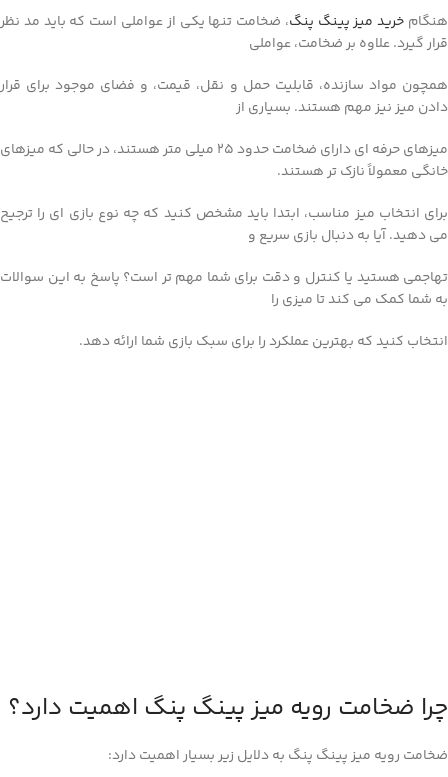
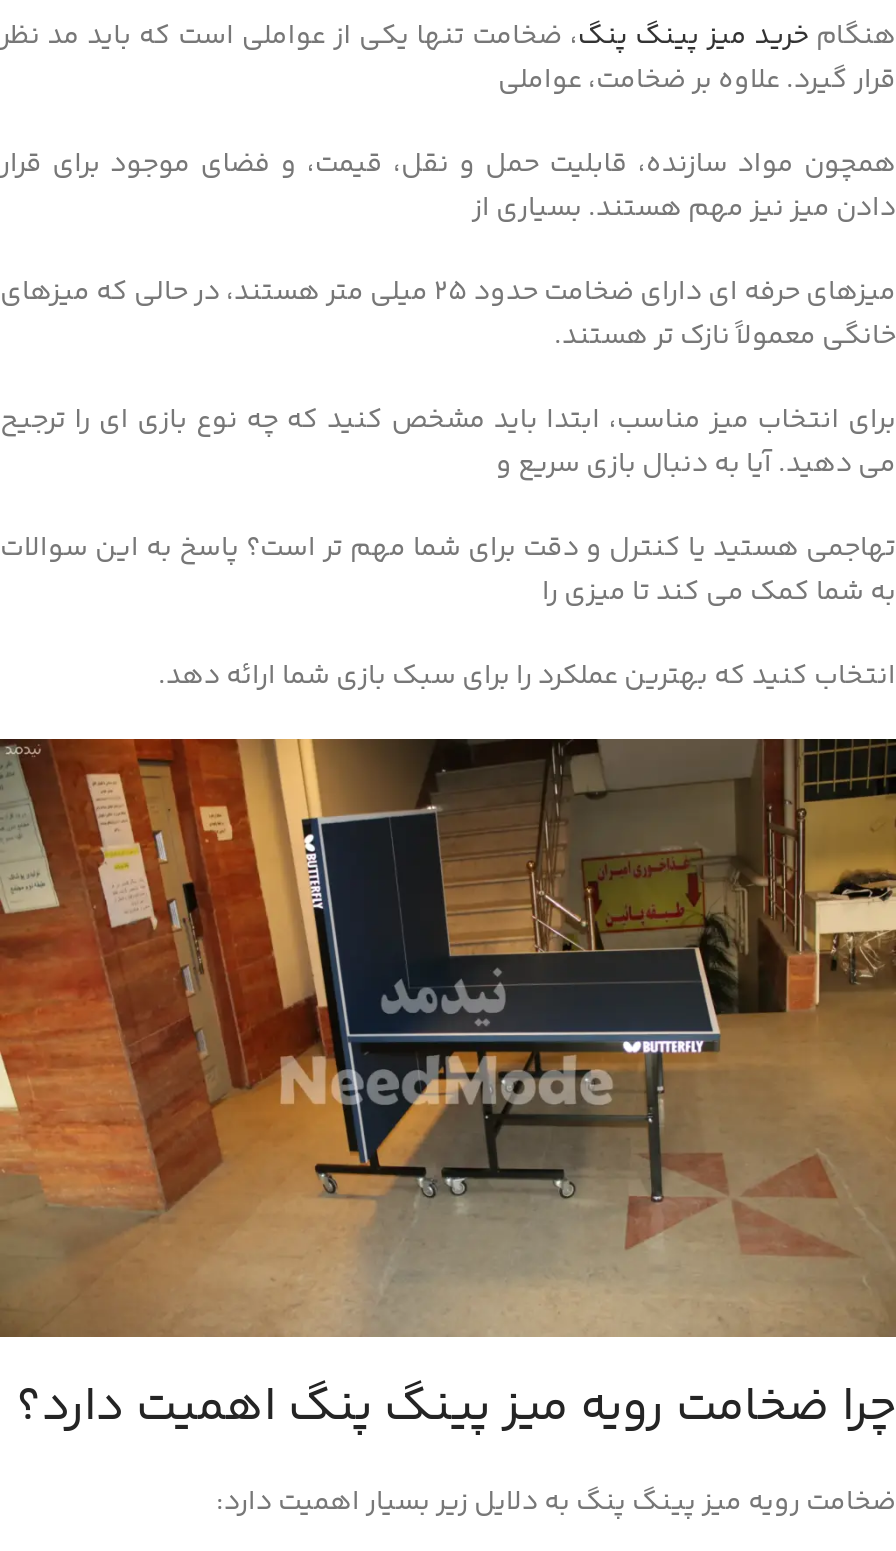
none -> [6,736,890,1340] [image]

